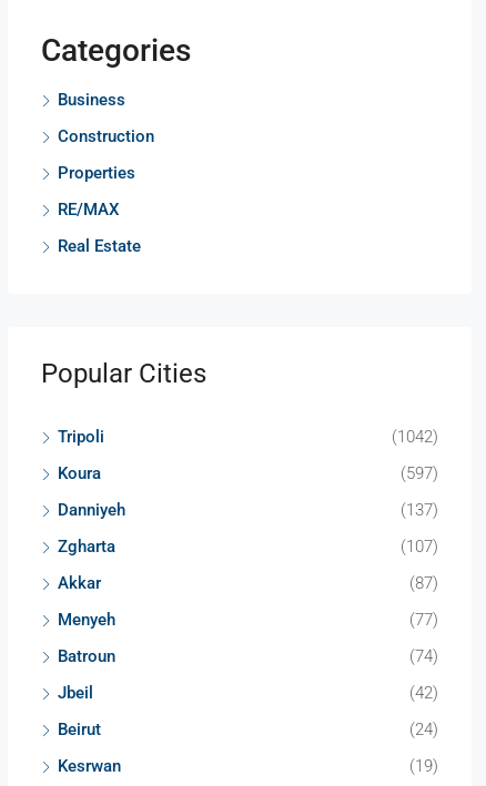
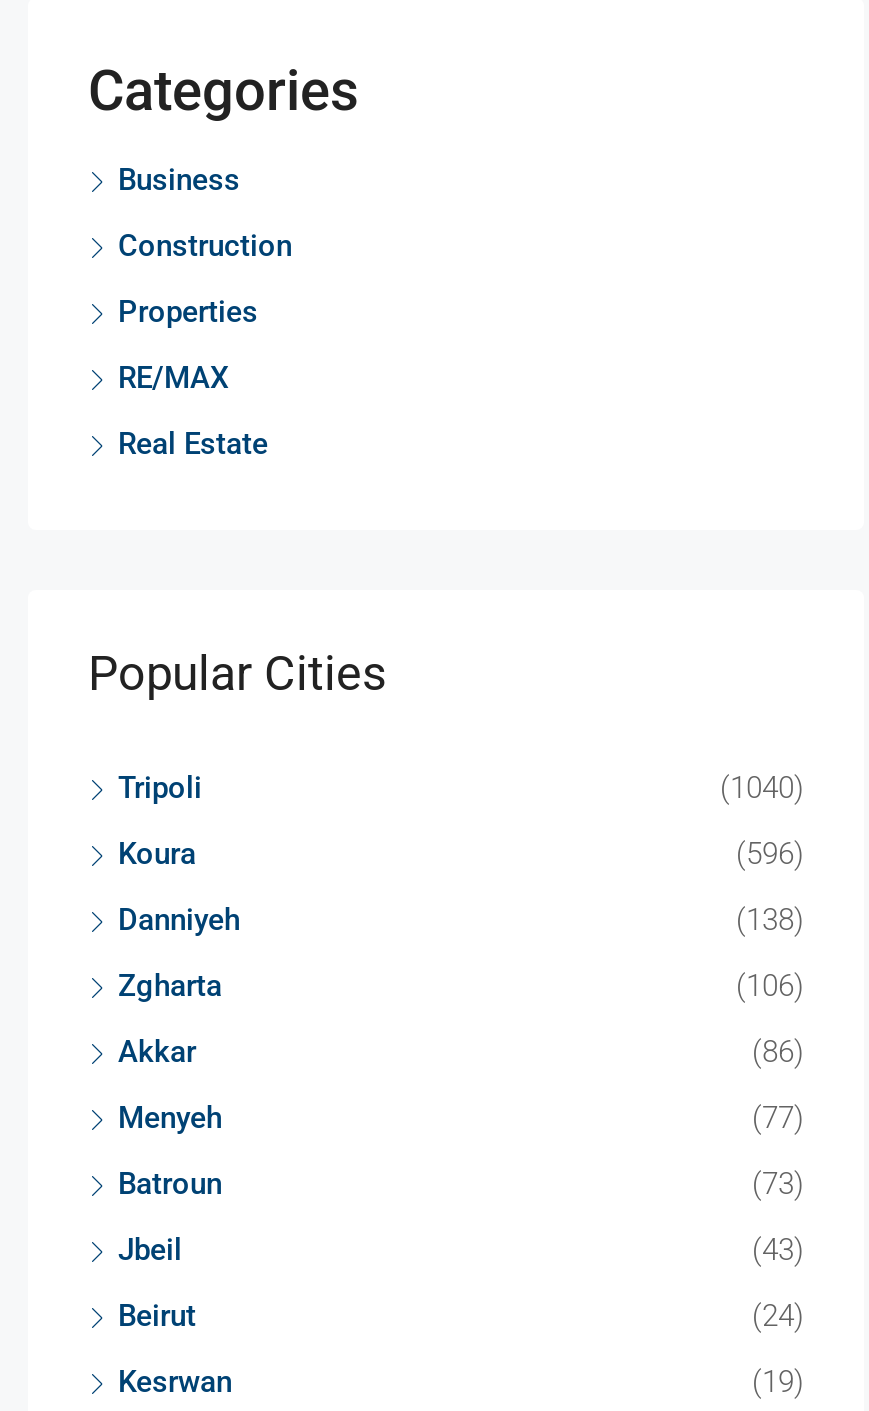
[392,427,438,447] (1042) -> [720,770,804,806] (1040)
[401,463,438,483] (597) -> [736,836,804,872] (596)
[401,500,438,520] (137) -> [736,902,804,938] (138)
[401,537,438,557] (107) -> [736,968,804,1004] (106)
[409,573,438,593] (87) -> [752,1034,804,1070] (86)
[409,646,438,666] (74) -> [752,1166,804,1202] (73)
[409,683,438,703] (42) -> [752,1232,804,1268] (43)

